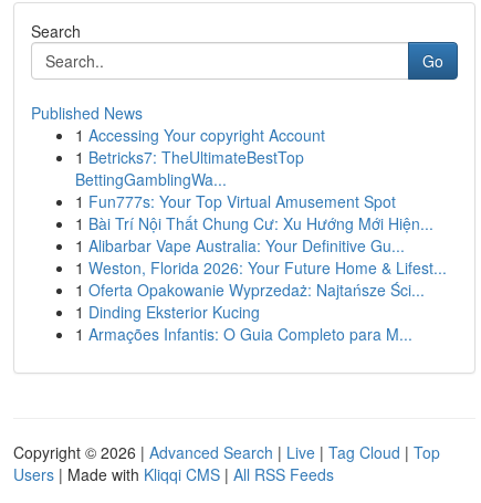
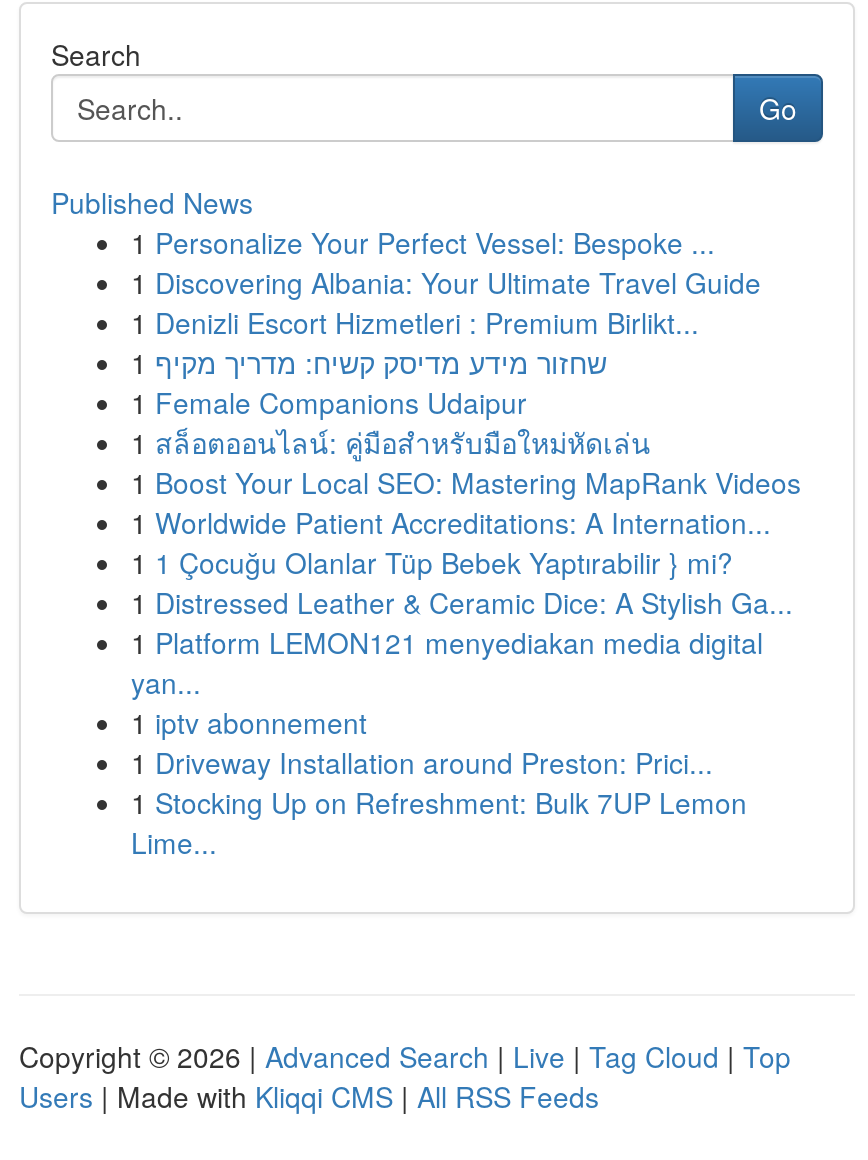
[75,124,447,345] 1 Accessing Your copyright Account | 1 Betricks7: TheUltimateBestTop | BettingGamblingWa... | 1 Fun777s: Your Top Virtual Amusement Spot | 1 Bài Trí Nội Thất Chung Cư: Xu Hướng Mới Hiện... | 1 Alibarbar Vape Australia: Your Definitive Gu... | 1 Weston, Florida 2026: Your Future Home & Lifest... | 1 Oferta Opakowanie Wyprzedaż: Najtańsze Ści... | 1 Dinding Eksterior Kucing | 1 Armações Infantis: O Guia Completo para M... -> [131,222,801,862] 1 Personalize Your Perfect Vessel: Bespoke ... | 1 Discovering Albania: Your Ultimate Travel Guide | 1 Denizli Escort Hizmetleri : Premium Birlikt... | 1 שחזור מידע מדיסק קשיח: מדריך מקיף | 1 Female Companions Udaipur | 1 สล็อตออนไลน์: คู่มือสำหรับมือใหม่หัดเล่น | 1 Boost Your Local SEO: Mastering MapRank Videos | 1 Worldwide Patient Accreditations: A Internation... | 1 1 Çocuğu Olanlar Tüp Bebek Yaptırabilir } mi? | 1 Distressed Leather & Ceramic Dice: A Stylish Ga... | 1 Platform LEMON121 menyediakan media digital | yan... | 1 iptv abonnement | 1 Driveway Installation around Preston: Prici... | 1 Stocking Up on Refreshment: Bulk 7UP Lemon | Lime...

